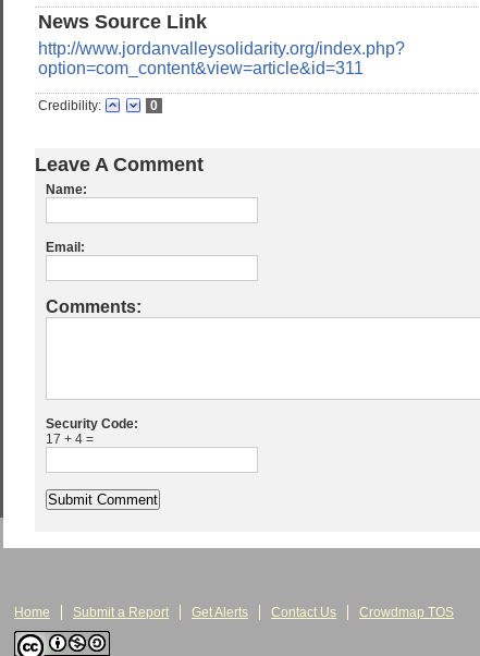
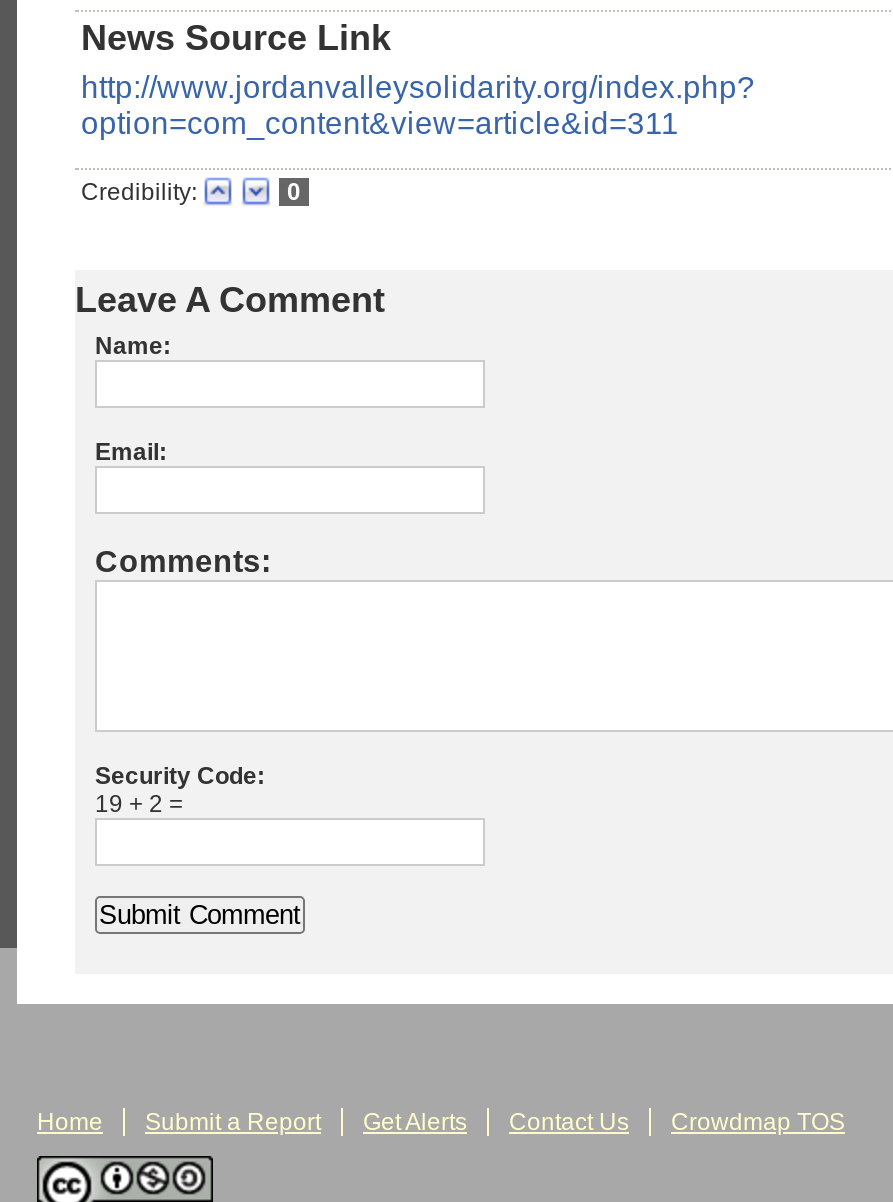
[46,432,94,447] 17 + 4 = -> [95,790,183,818] 19 + 2 =

